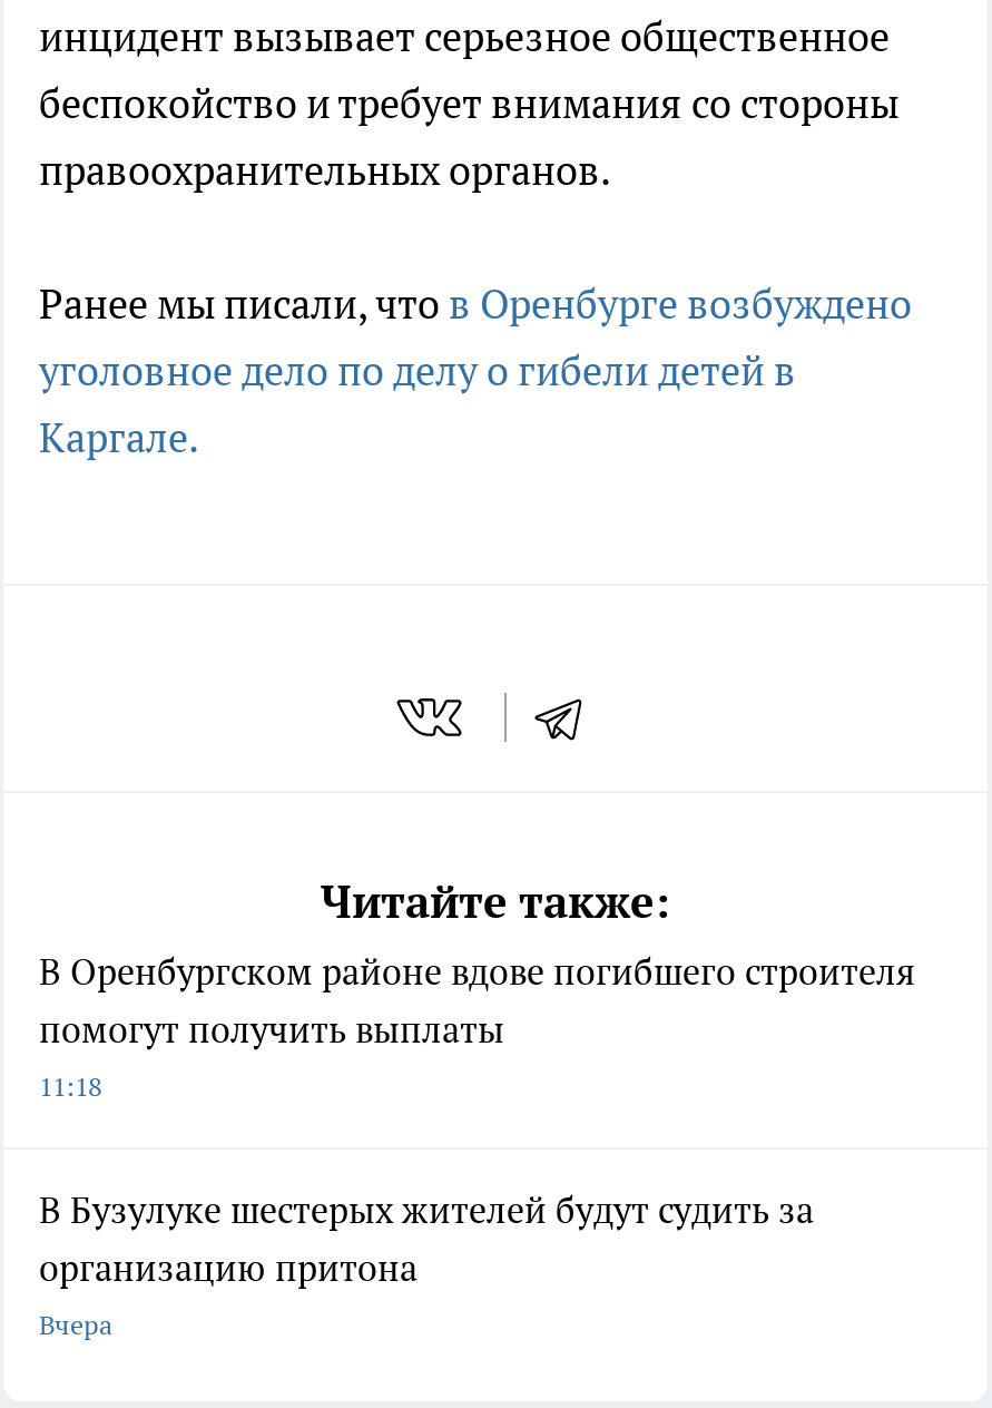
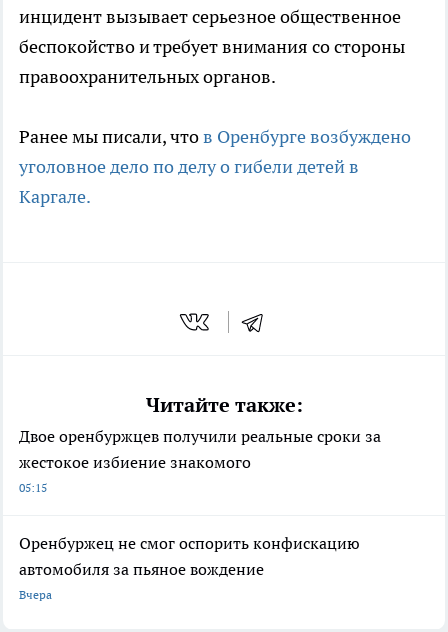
[39,950,914,1103] В Оренбургском районе вдове погибшего строителя | помогут получить выплаты | 11:18 -> [19,426,381,495] Двое оренбуржцев получили реальные сроки за | жестокое избиение знакомого | 05:15
[39,1188,814,1290] В Бузулуке шестерых жителей будут судить за | организацию притона -> [19,533,360,579] Оренбуржец не смог оспорить конфискацию | автомобиля за пьяное вождение

